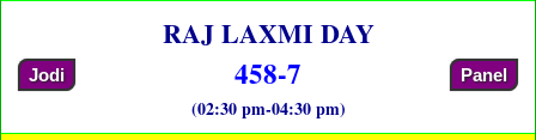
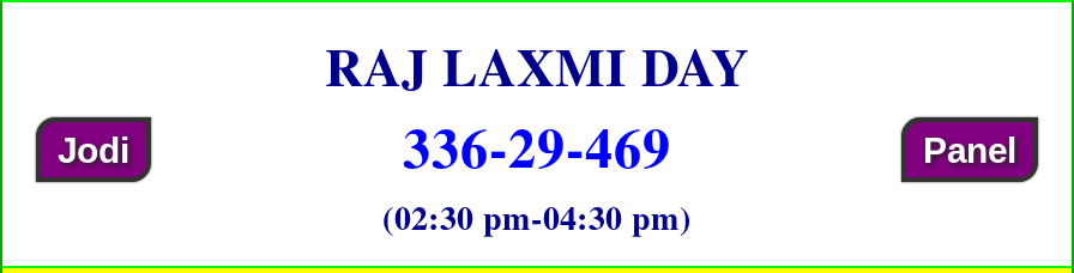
[234,52,301,93] 458-7 -> [403,105,671,186] 336-29-469

